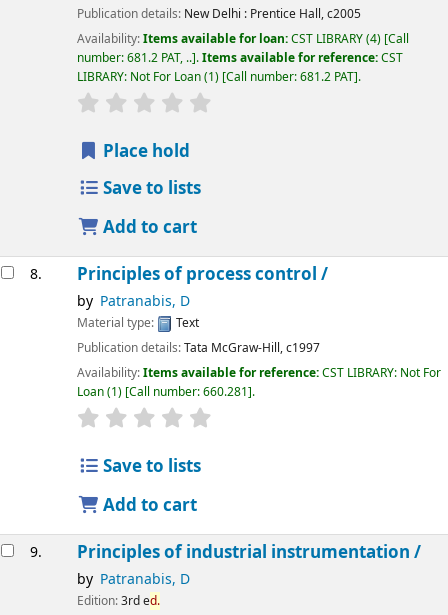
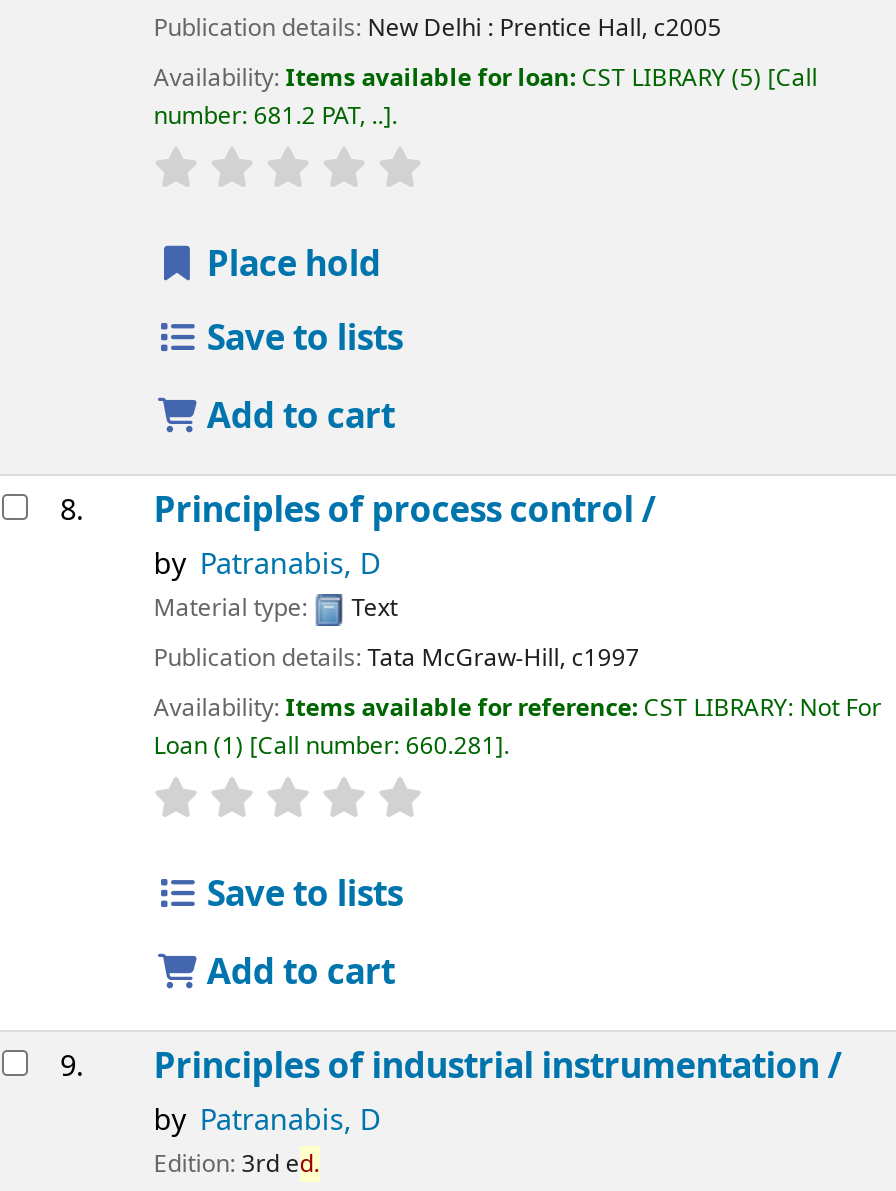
[77,30,409,86] Availability: Items available for loan: CST LIBRARY(4) Call | number: 681.2 PAT, .. . Items available for reference: CST | LIBRARY: Not For Loan(1) Call number: 681.2 PAT . -> [153,60,817,134] Availability: Items available for loan: CST LIBRARY (5) Call | number: 681.2 PAT, .. .

